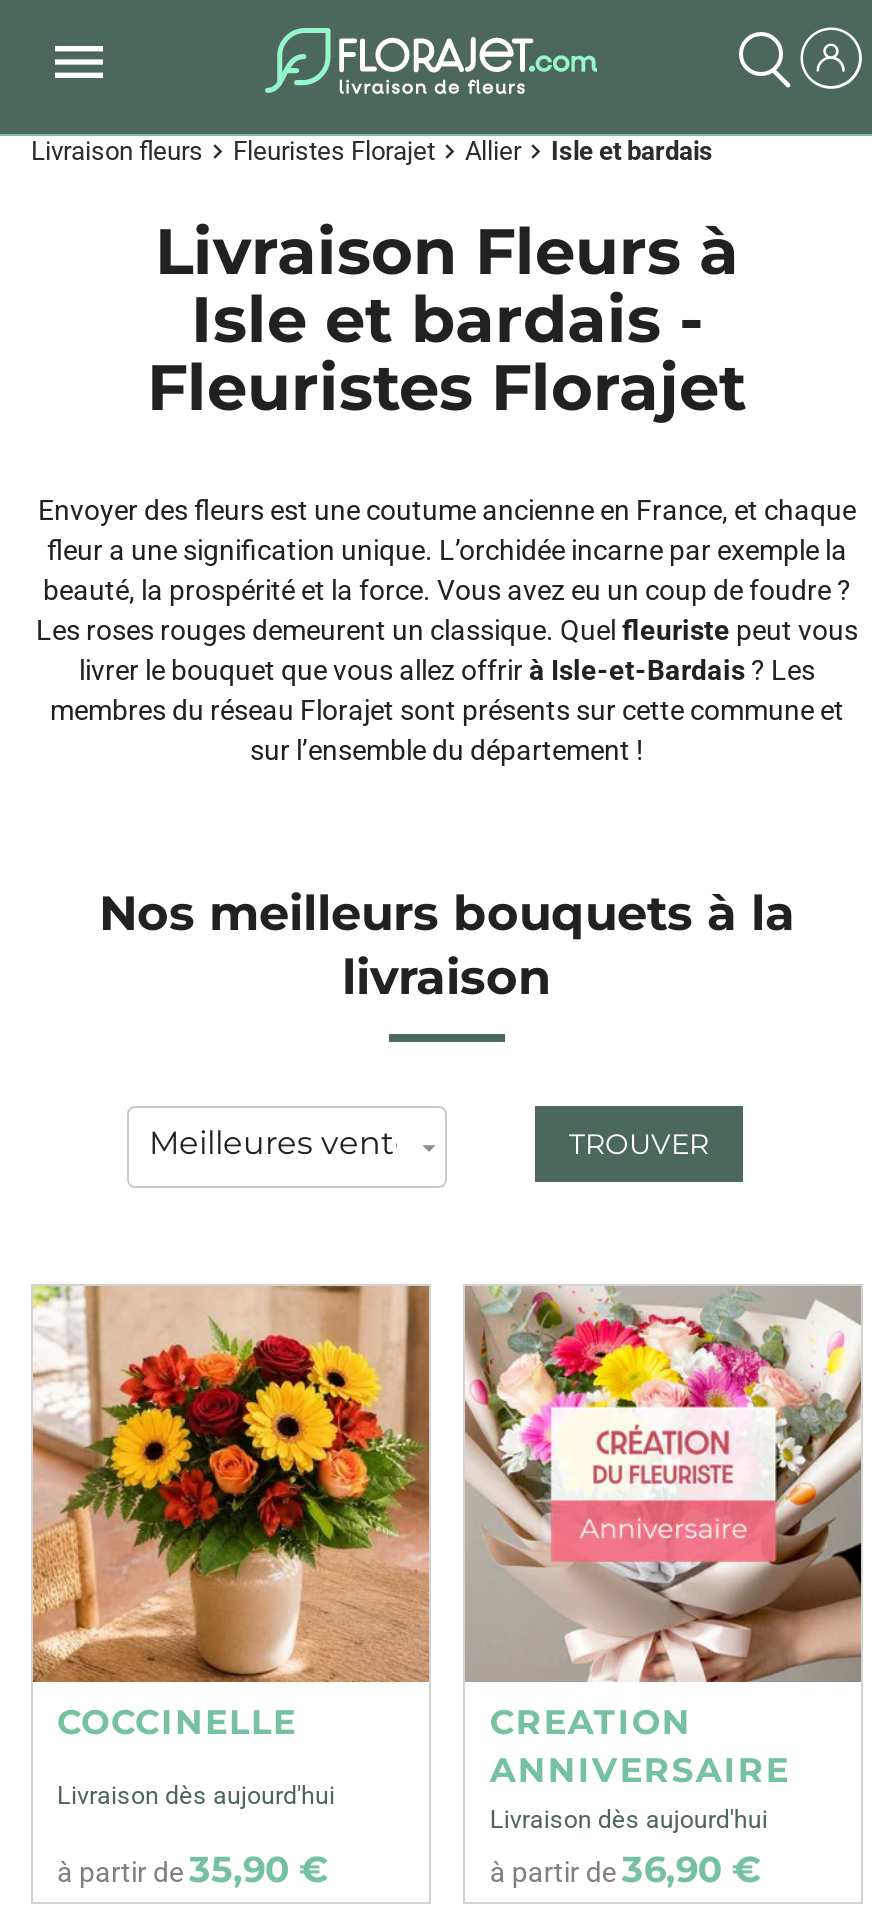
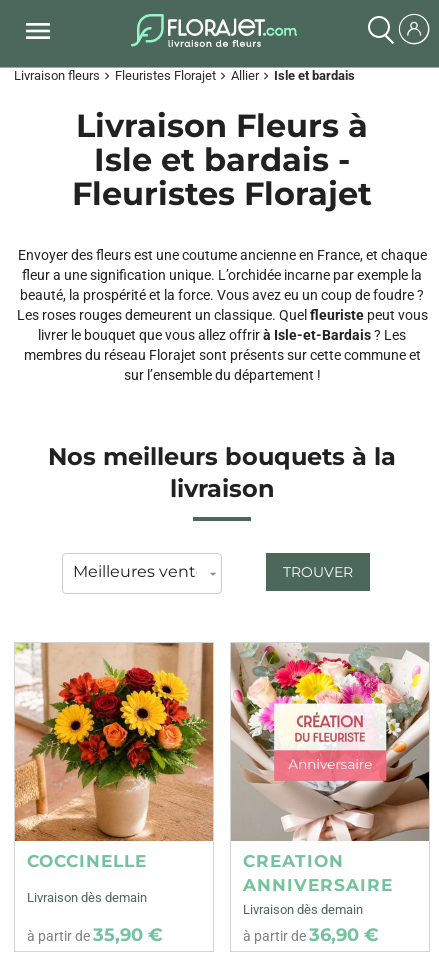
[57,1779,335,1809] Livraison dès aujourd'hui -> [27,890,147,905] Livraison dès demain
[490,1803,768,1833] Livraison dès aujourd'hui -> [243,902,363,917] Livraison dès demain

